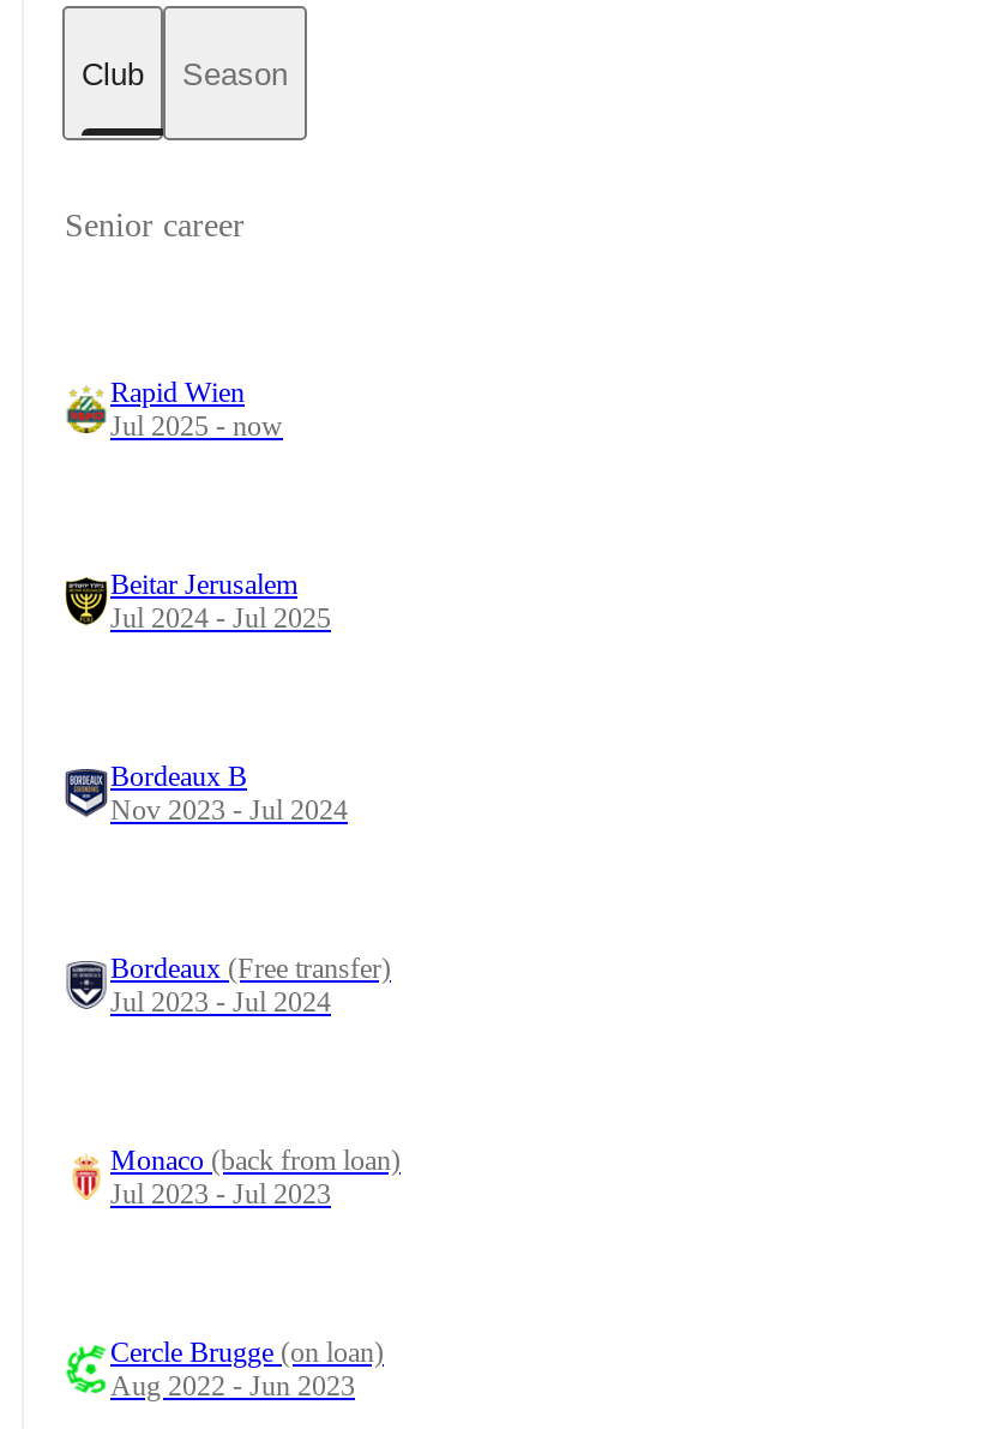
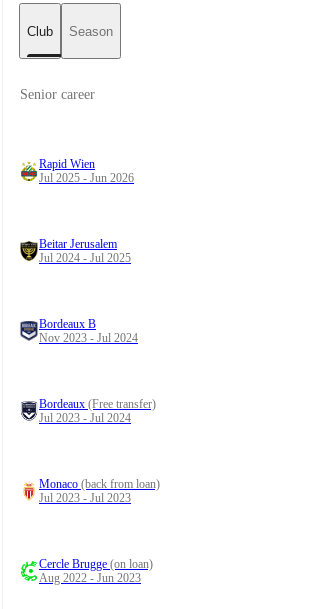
[110,409,283,443] Jul 2025 - now -> [39,171,134,185] Jul 2025 - Jun 2026

